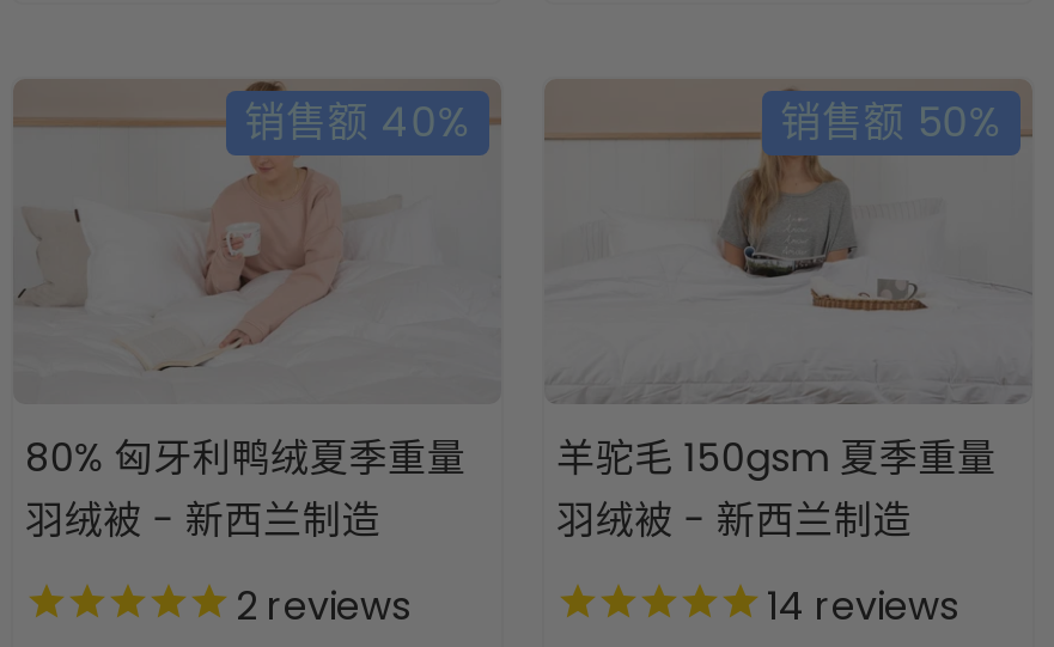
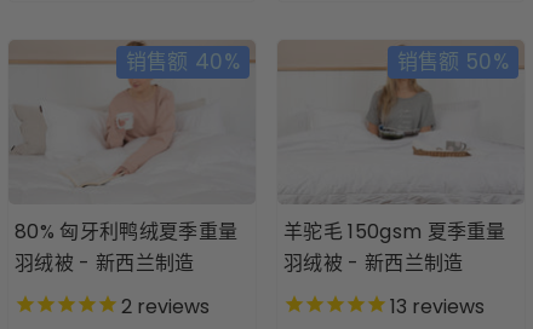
[767,578,958,633] 14 reviews -> [390,292,485,320] 13 reviews

